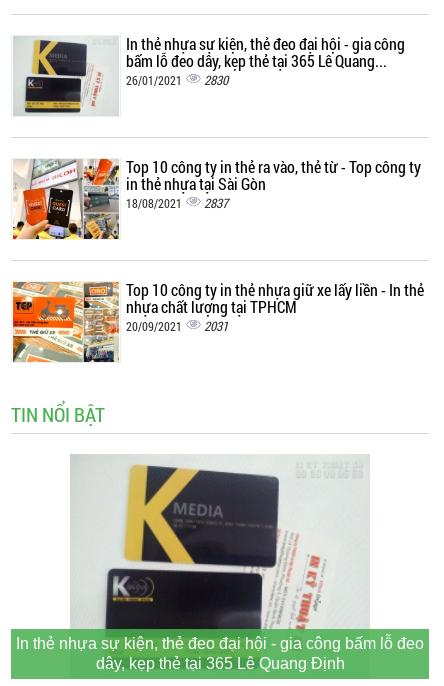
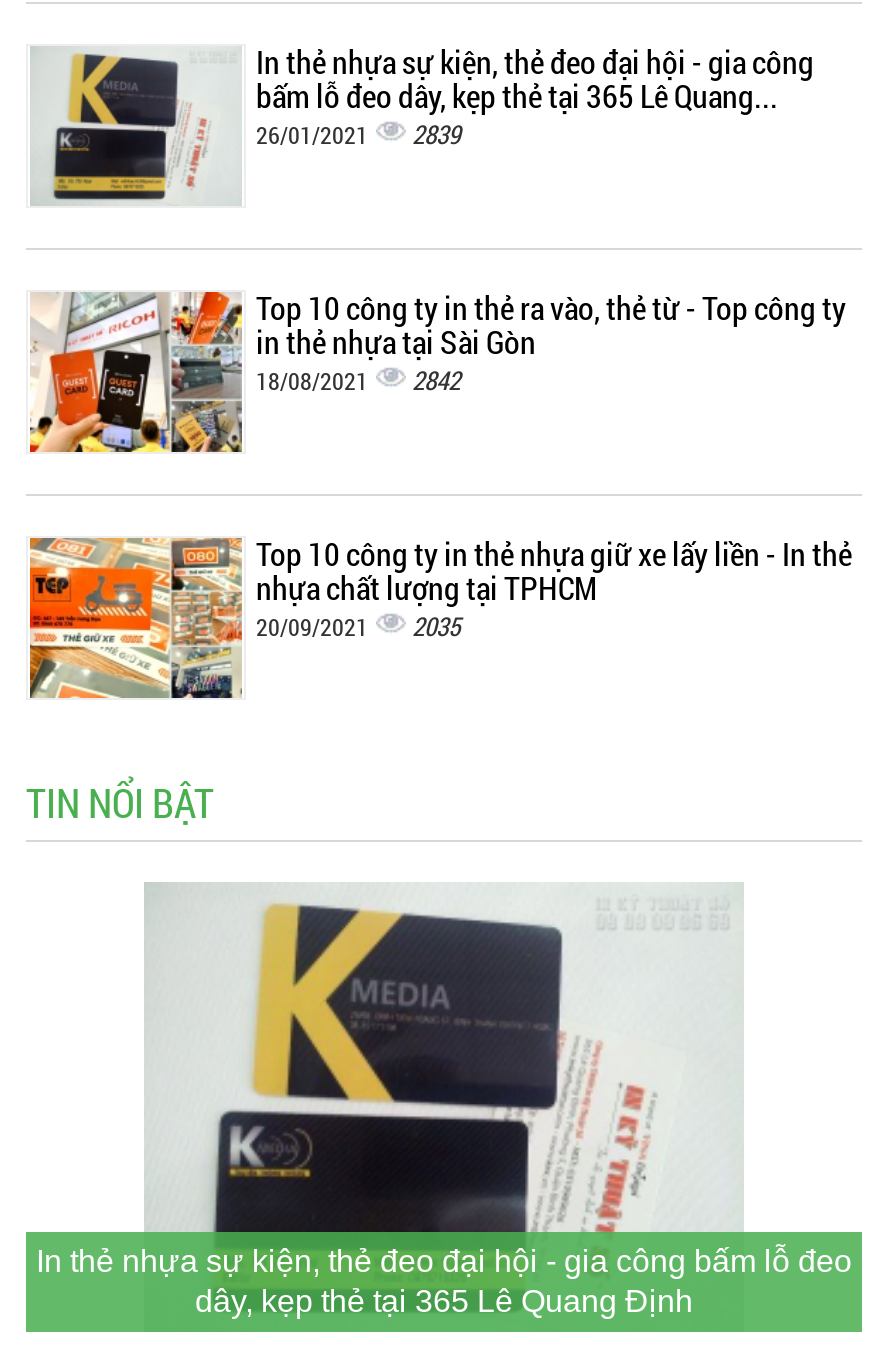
[126,71,228,89] 26/01/2021 2830 -> [256,116,460,152] 26/01/2021 2839
[126,194,228,212] 18/08/2021 2837 -> [256,362,460,398] 18/08/2021 2842
[126,317,228,335] 20/09/2021 2031 -> [256,608,460,644] 20/09/2021 2035

